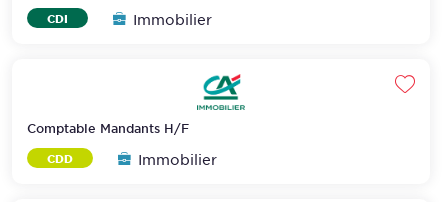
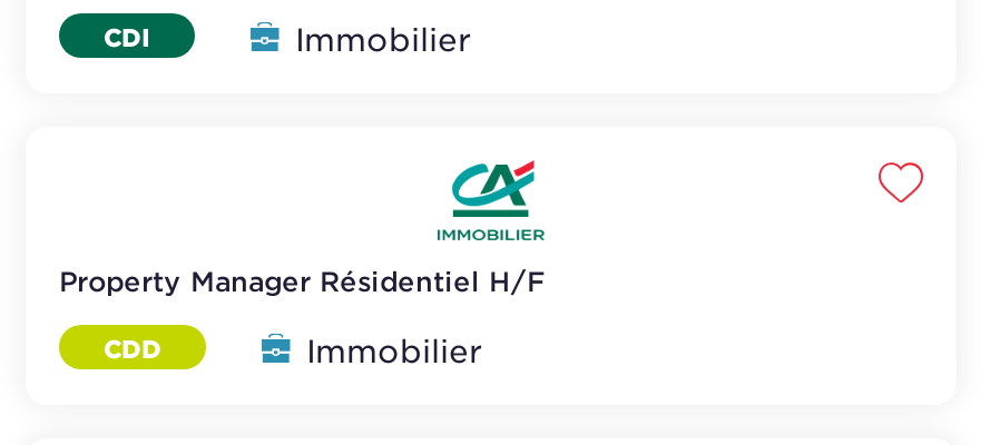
[27,120,189,136] Comptable Mandants H/F -> [59,263,545,298] Property Manager Résidentiel H/F

